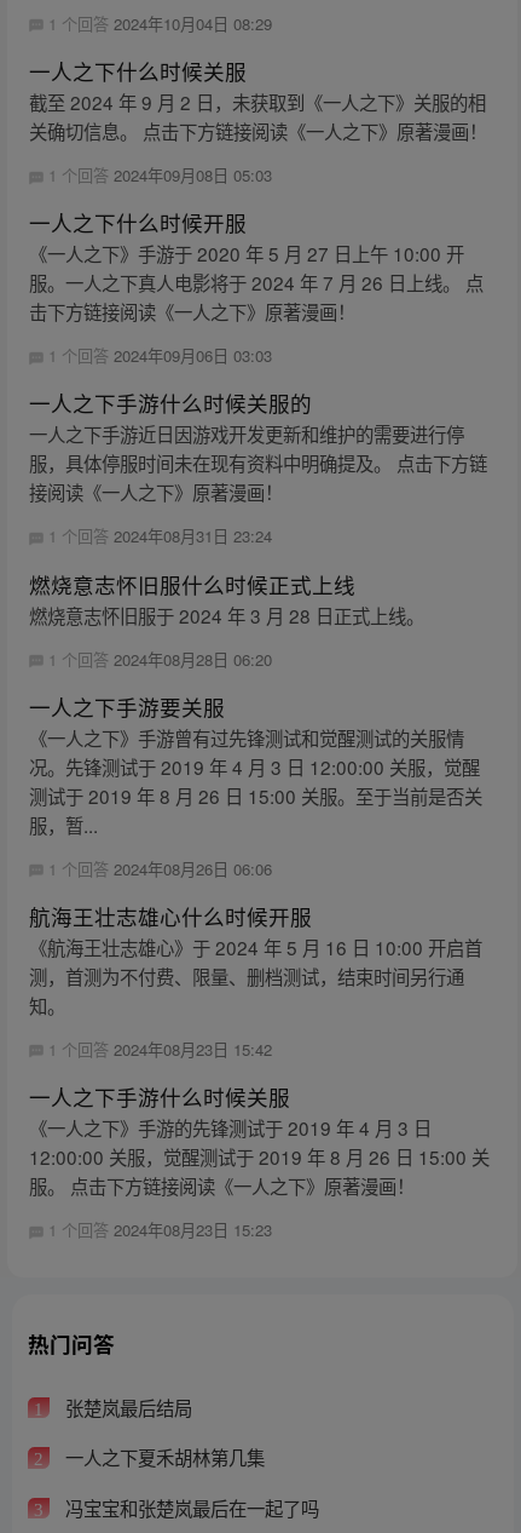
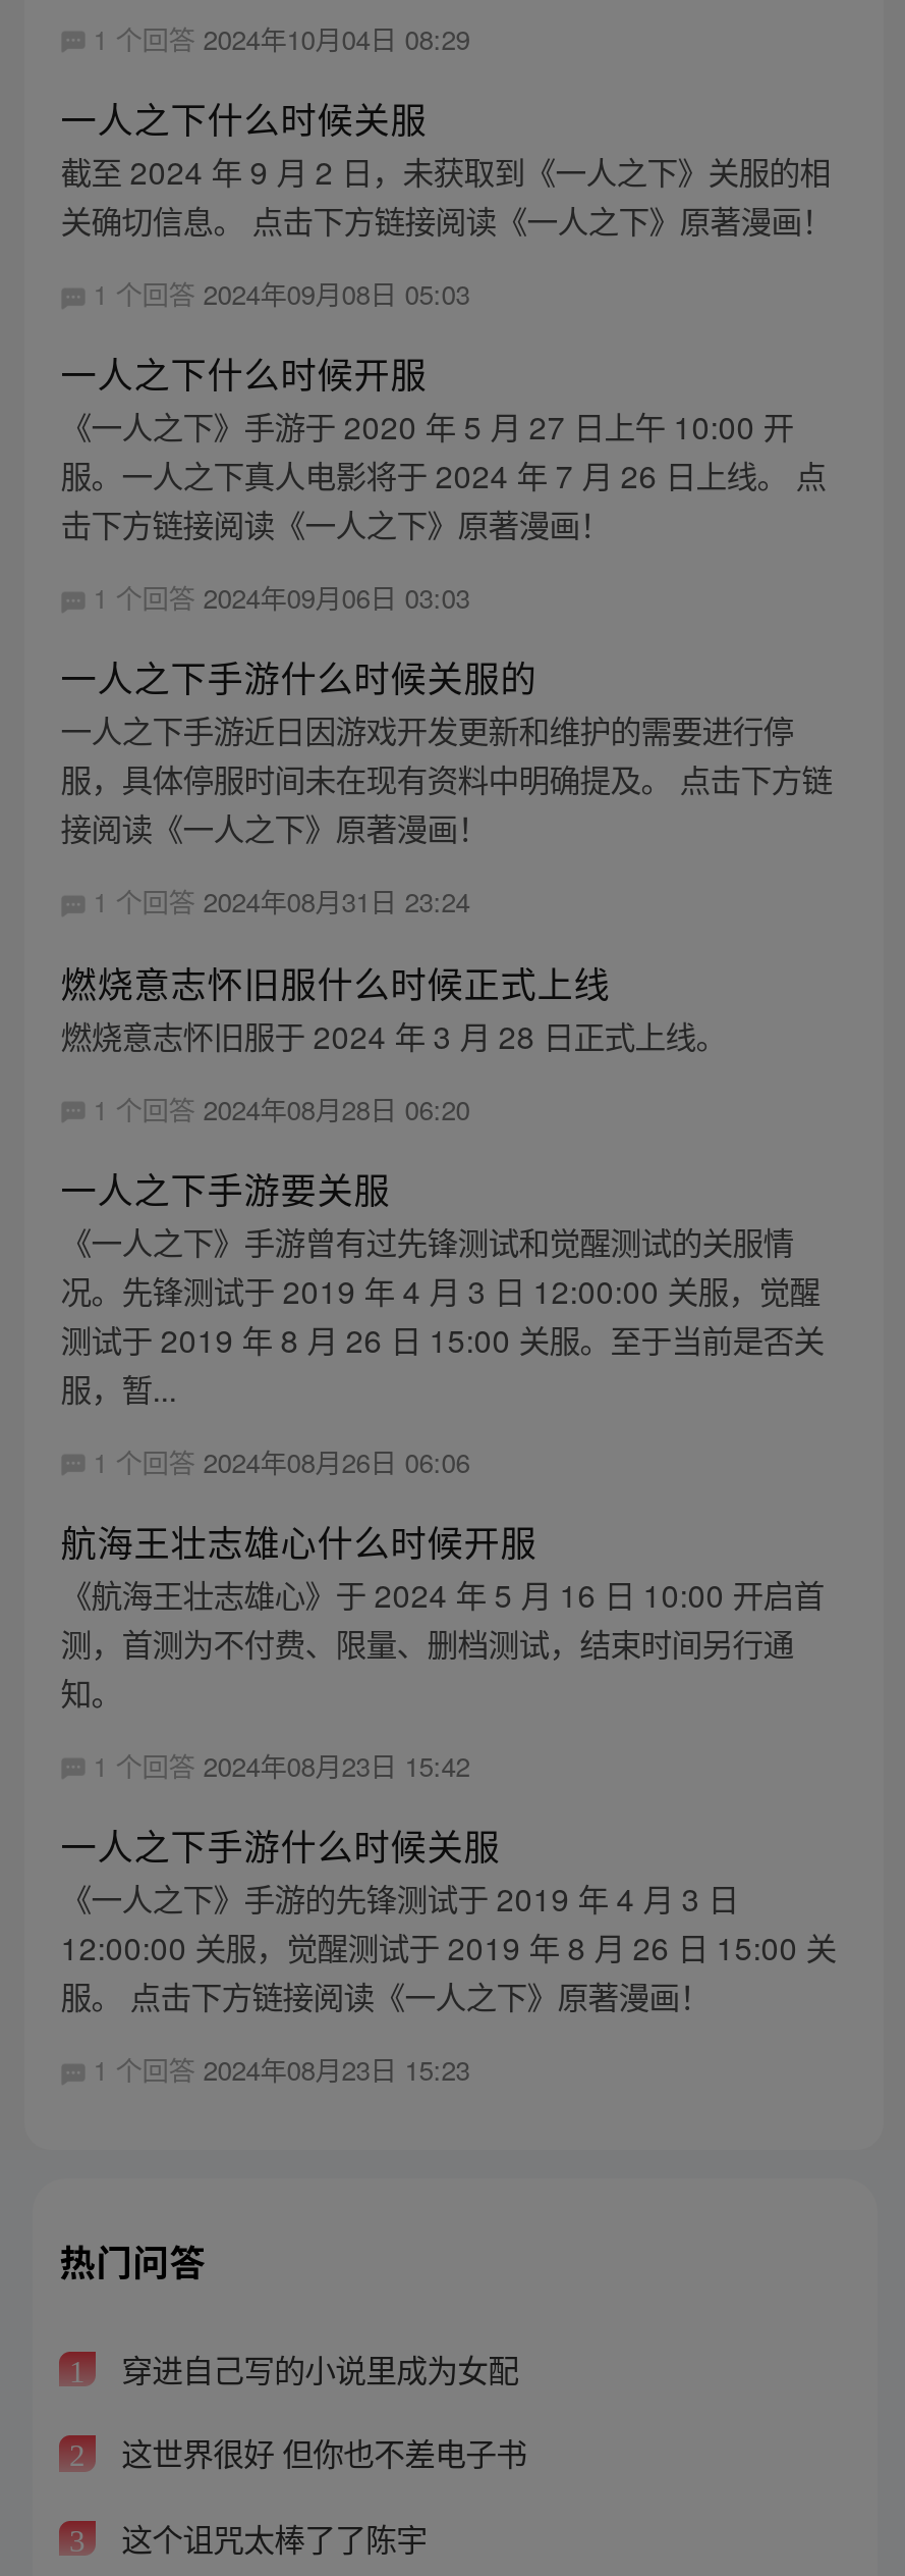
[60,1393,192,1420] 张楚岚最后结局 -> [113,2345,518,2390] 穿进自己写的小说里成为女配
[60,1444,264,1470] 一人之下夏禾胡林第几集 -> [113,2430,527,2475] 这世界很好 但你也不差电子书
[60,1494,319,1521] 冯宝宝和张楚岚最后在一起了吗 -> [113,2515,427,2559] 这个诅咒太棒了了陈宇

